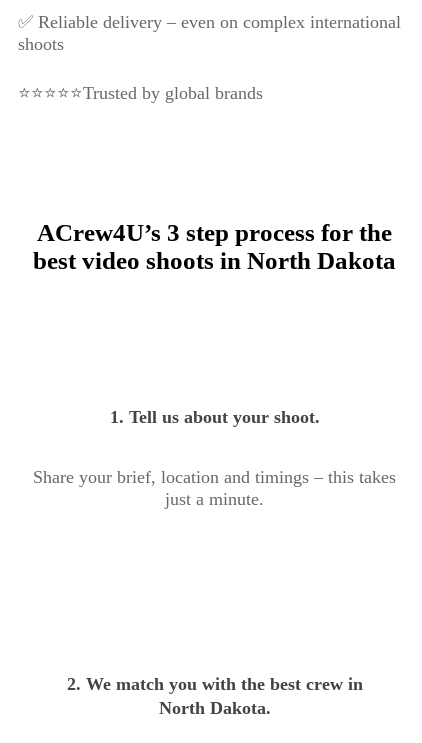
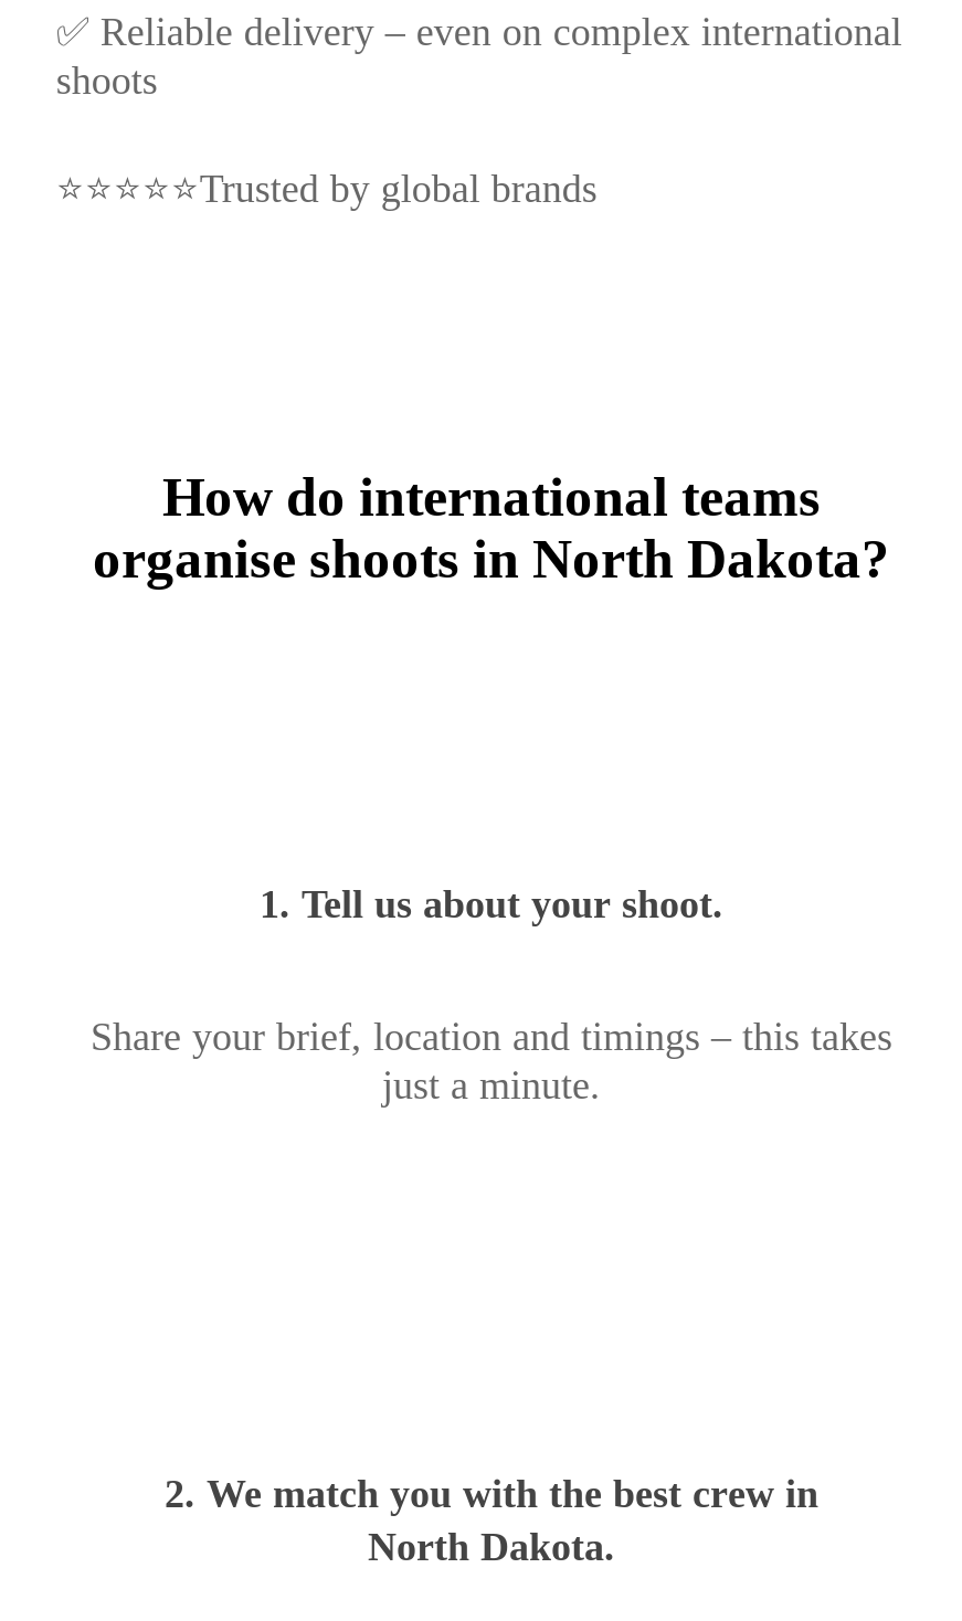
[33,219,396,274] ACrew4U’s 3 step process for the | best video shoots in North Dakota -> [93,466,890,588] How do international teams | organise shoots in North Dakota?

